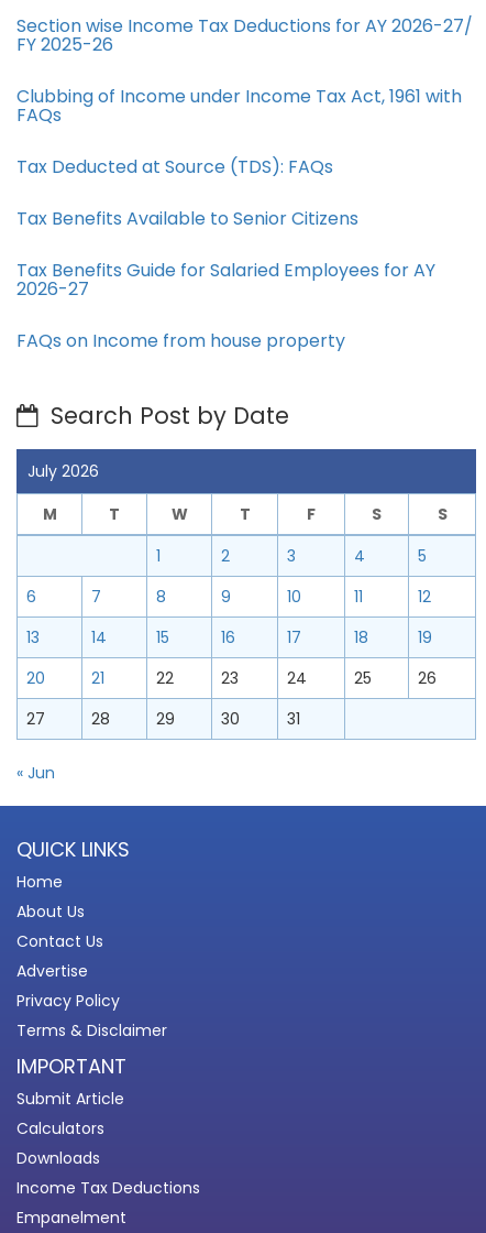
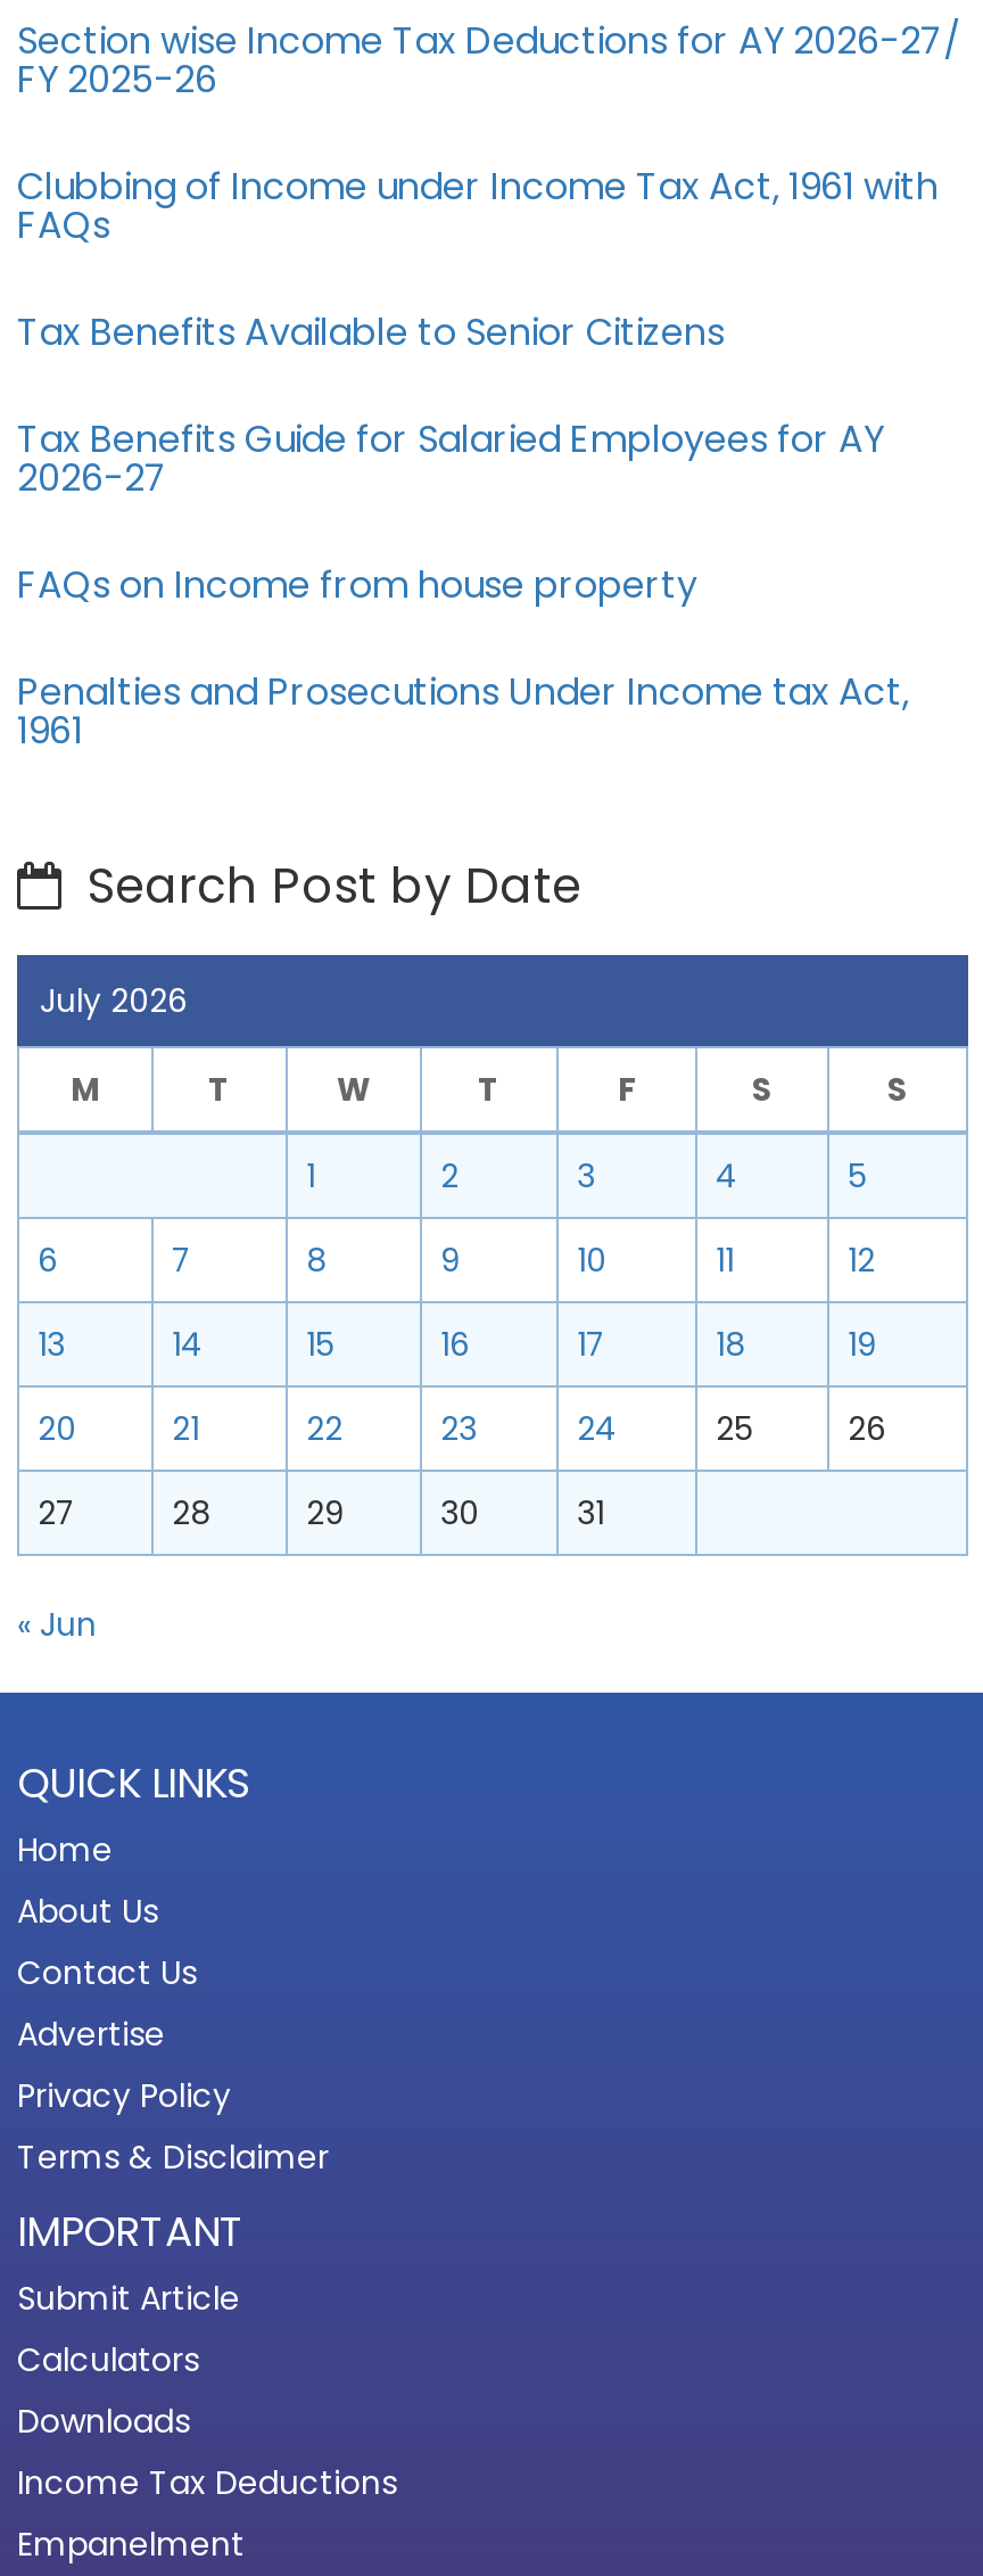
[16,154,333,179] Tax Deducted at Source (TDS): FAQs -> none
moved [16,206,435,353] -> [17,306,884,611]: Tax Benefits Available to Senior Citizens | Tax Benefits Guide for Salaried Employees for AY | 2026-27 | FAQs on Income from house property
none -> [17,666,909,757] Penalties and Prosecutions Under Income tax Act, | 1961

